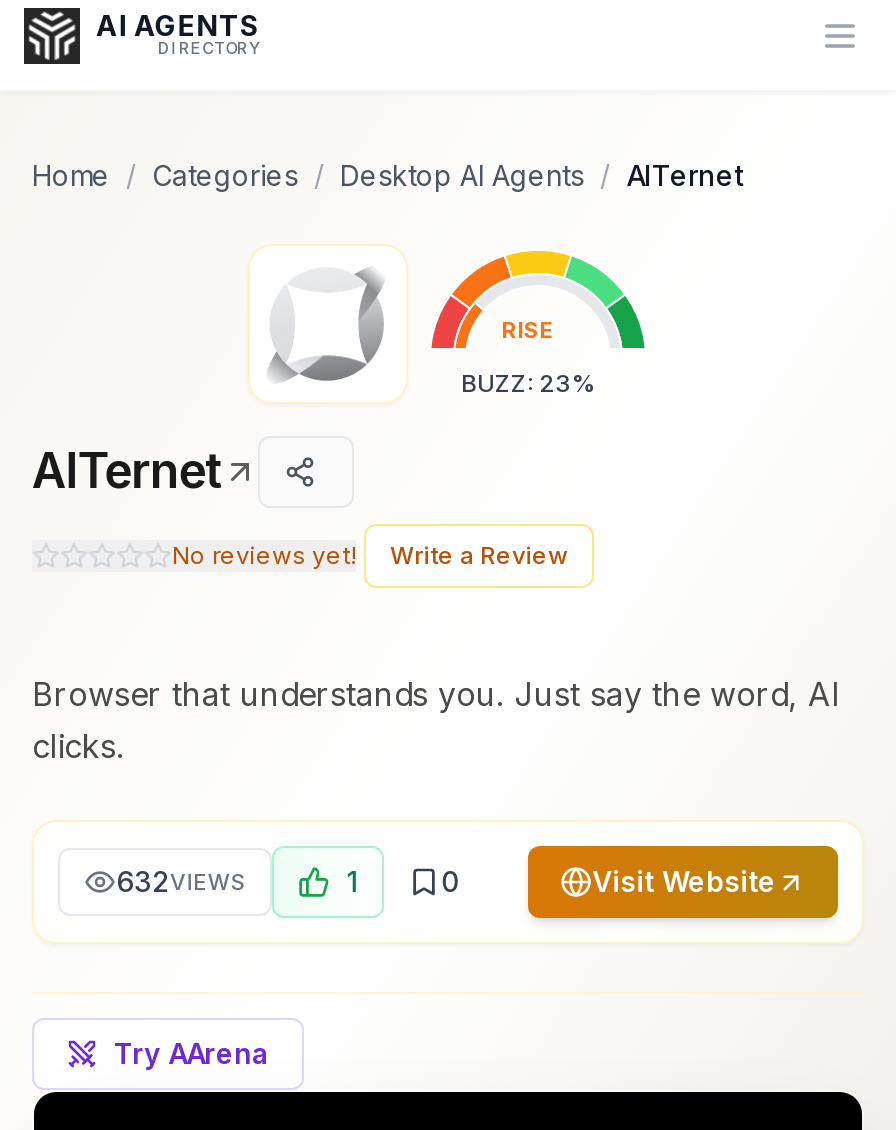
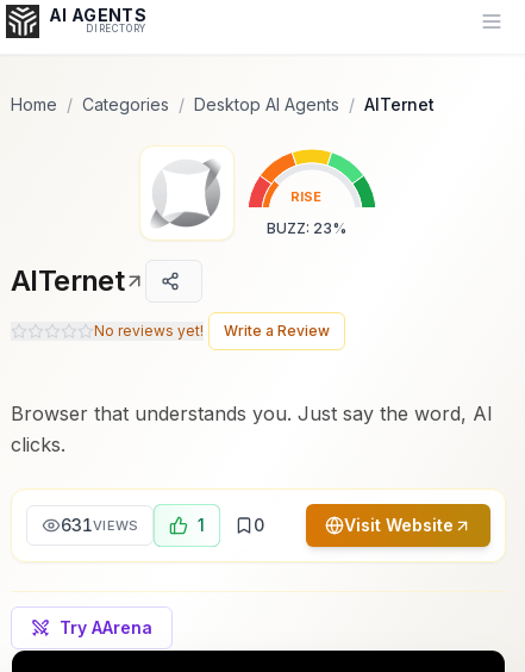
[116,864,247,898] 632VIEWS -> [61,515,139,535] 631VIEWS

